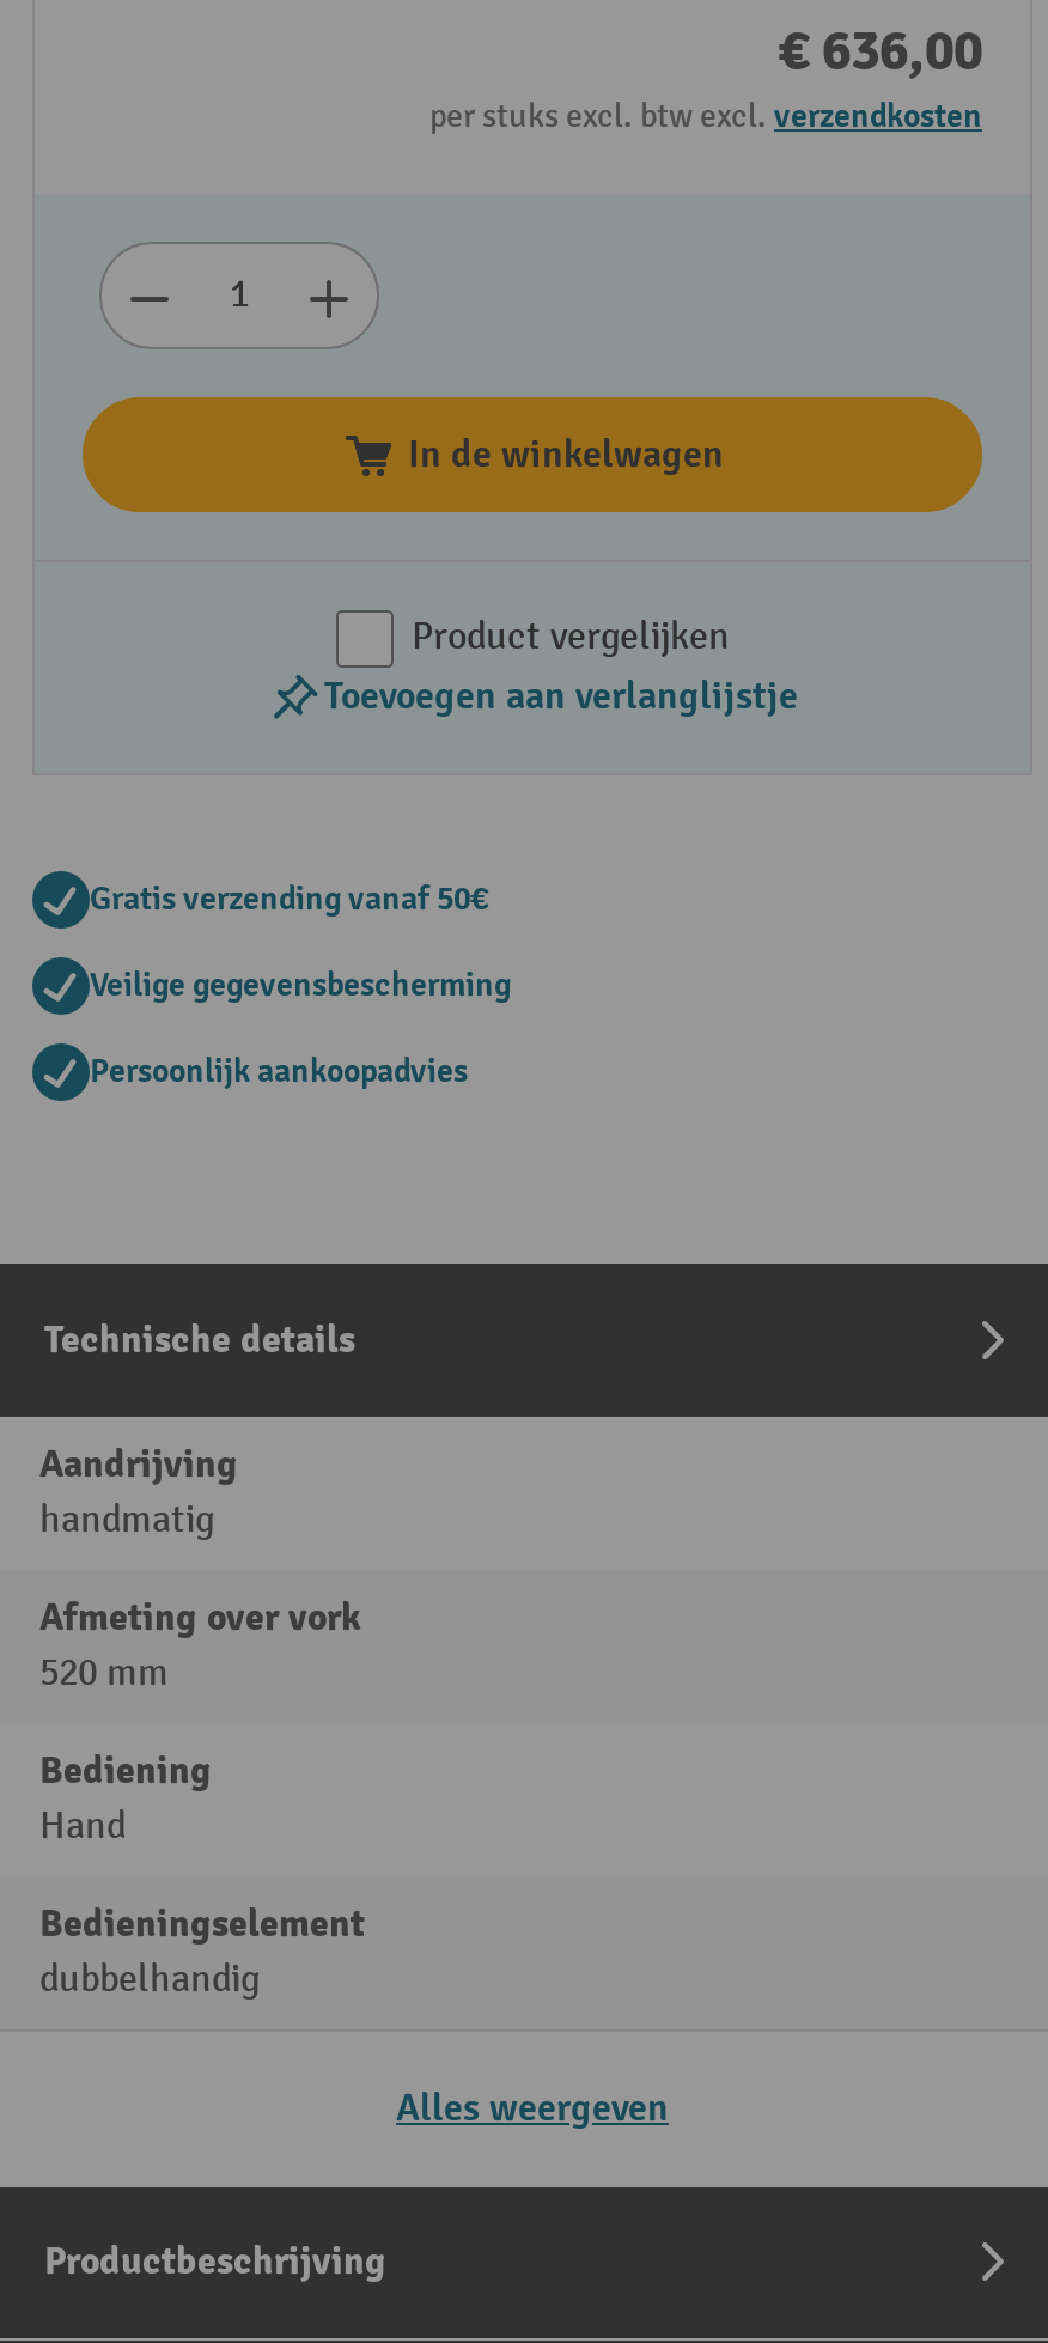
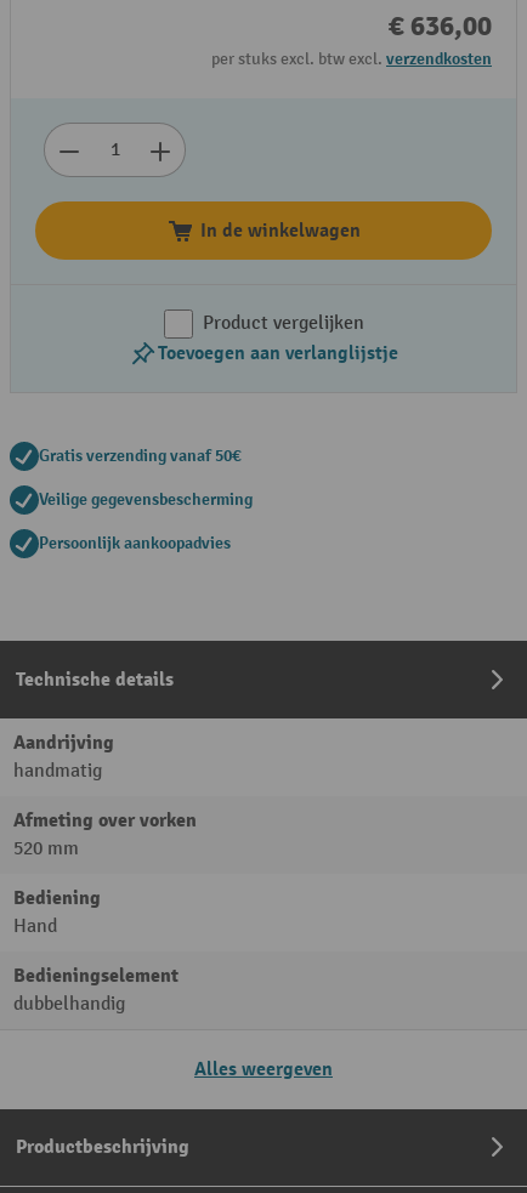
[39,1595,360,1642] Afmeting over vork -> [13,809,197,833] Afmeting over vorken

